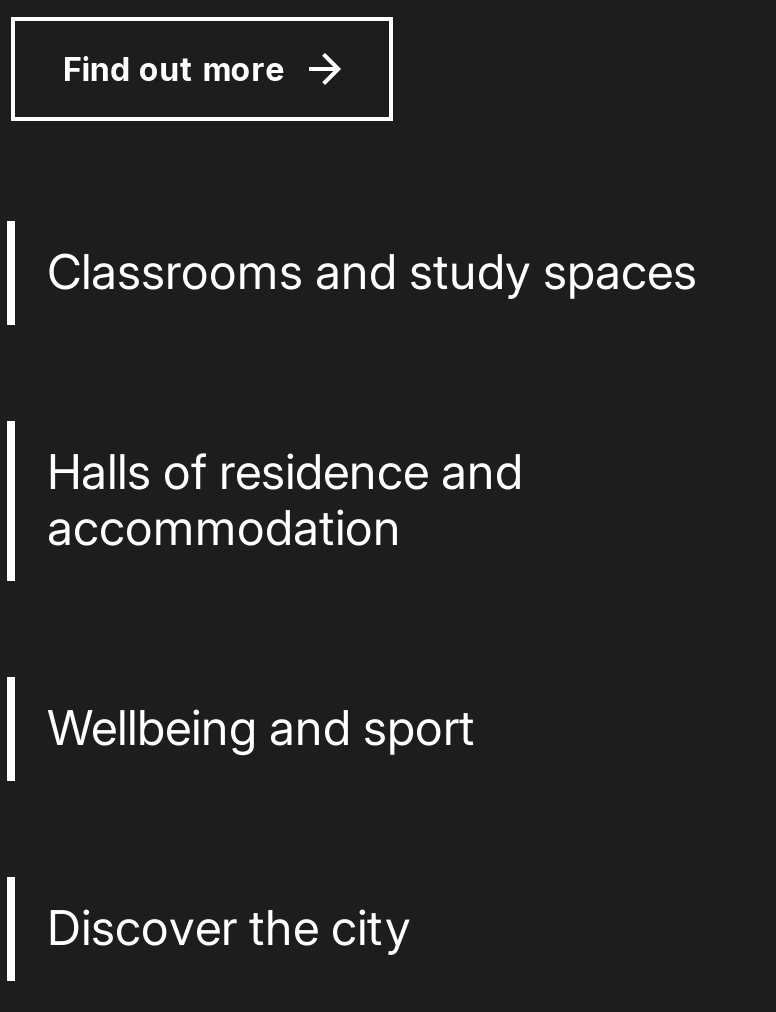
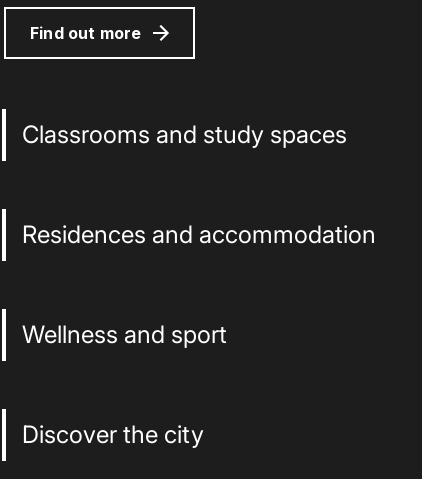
[47,443,523,557] Halls of residence and | accommodation -> [22,220,376,249] Residences and accommodation
[47,699,475,757] Wellbeing and sport -> [22,320,227,349] Wellness and sport

